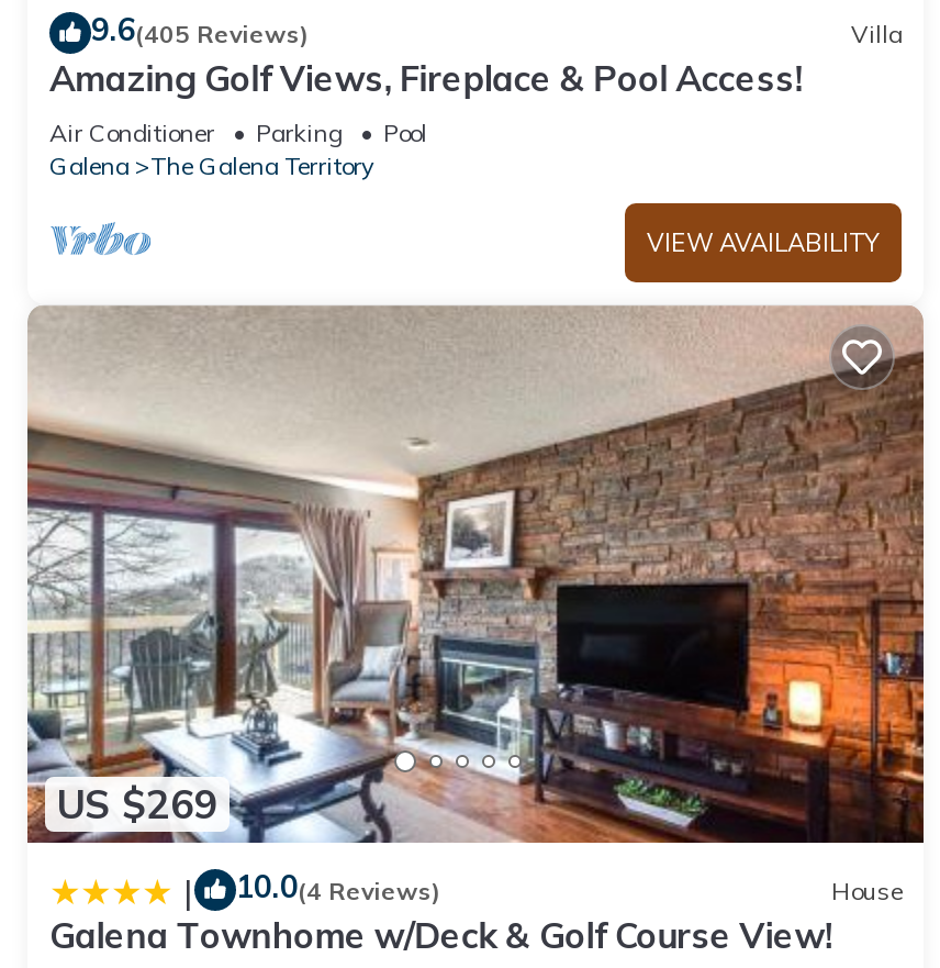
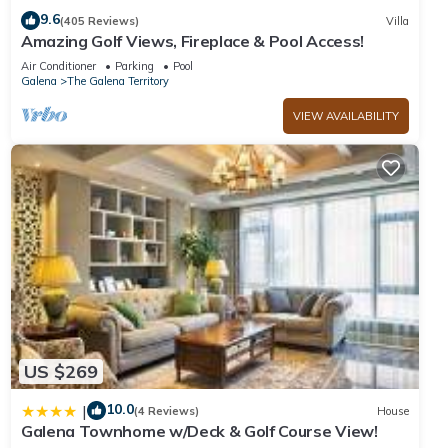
[25,304,926,845] [image] -> [10,144,419,390] [image]

